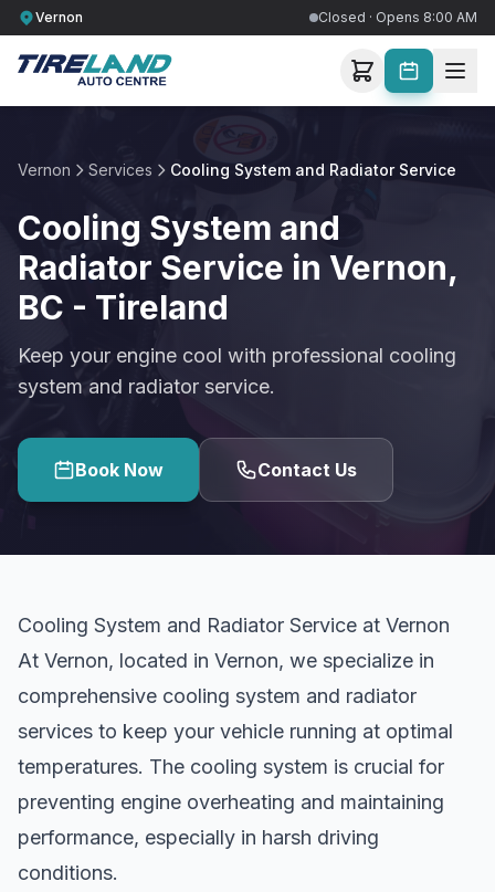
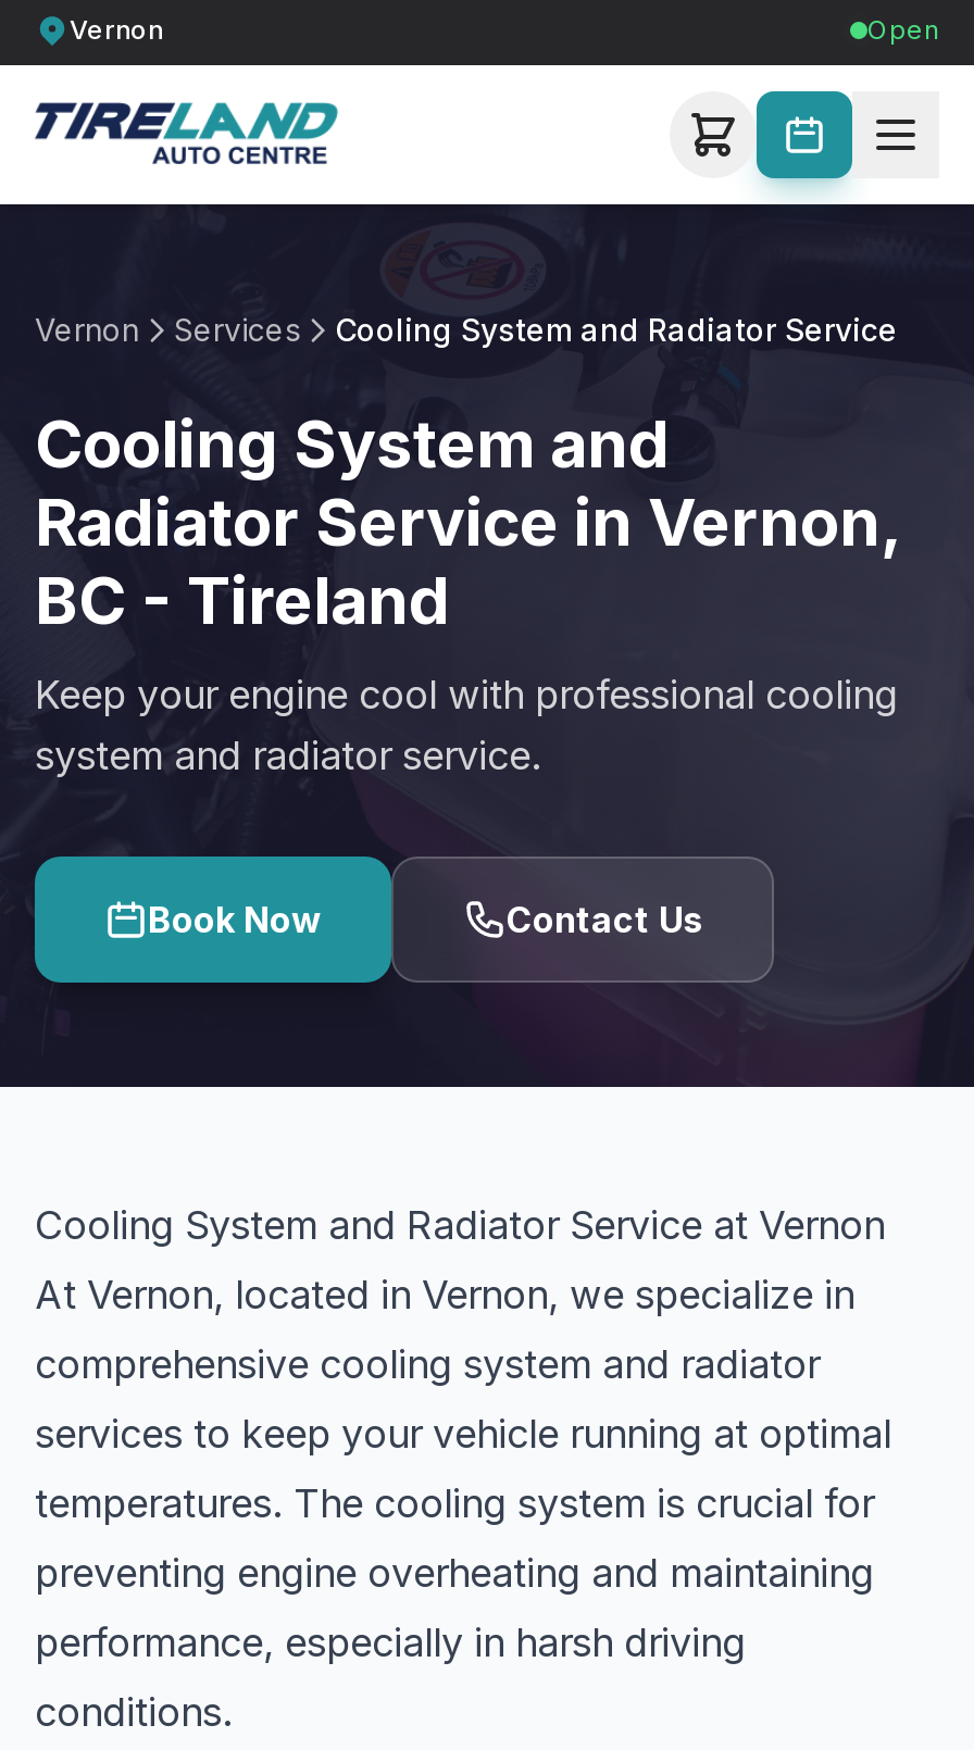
[318,9,477,25] Closed · Opens 8:00 AM -> [867,13,939,46] Open

